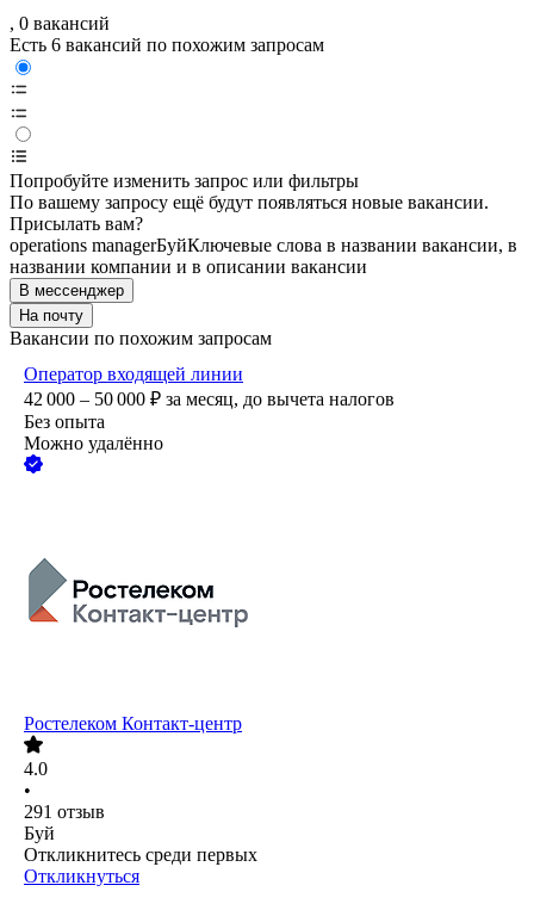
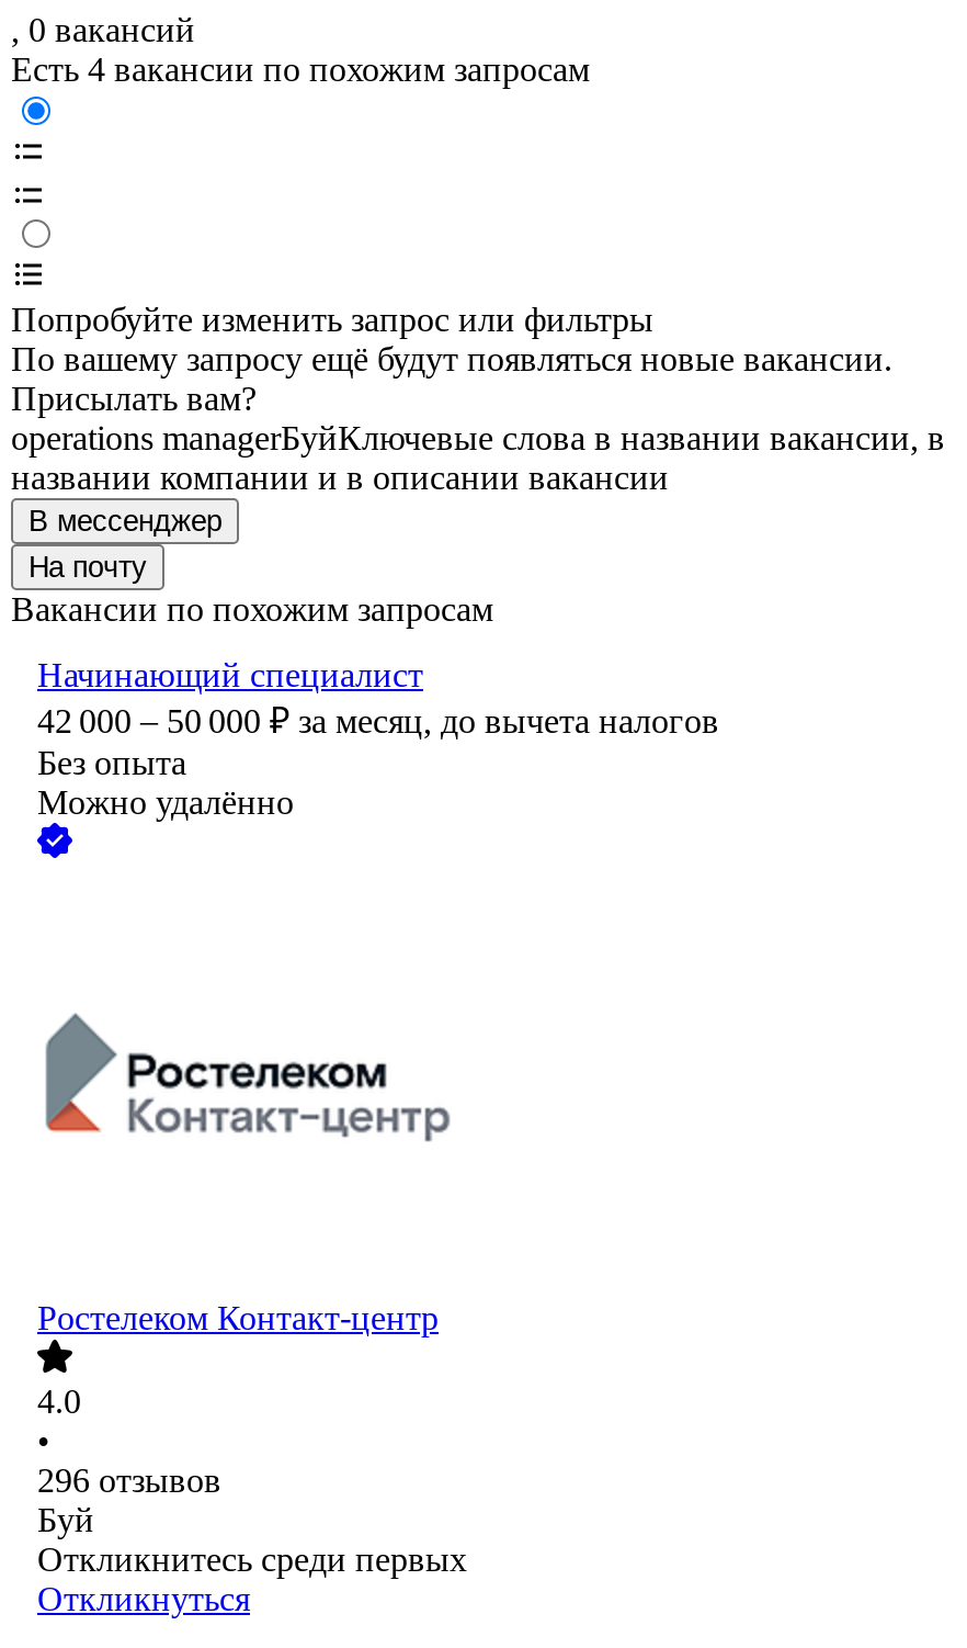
[10,35,324,55] Есть 6 вакансий по похожим запросам -> [11,52,590,89] Есть 4 вакансии по похожим запросам
[24,364,243,385] Оператор входящей линии -> [37,657,423,695] Начинающий специалист
[24,802,105,822] 291 отзыв -> [37,1463,221,1500] 296 отзывов

